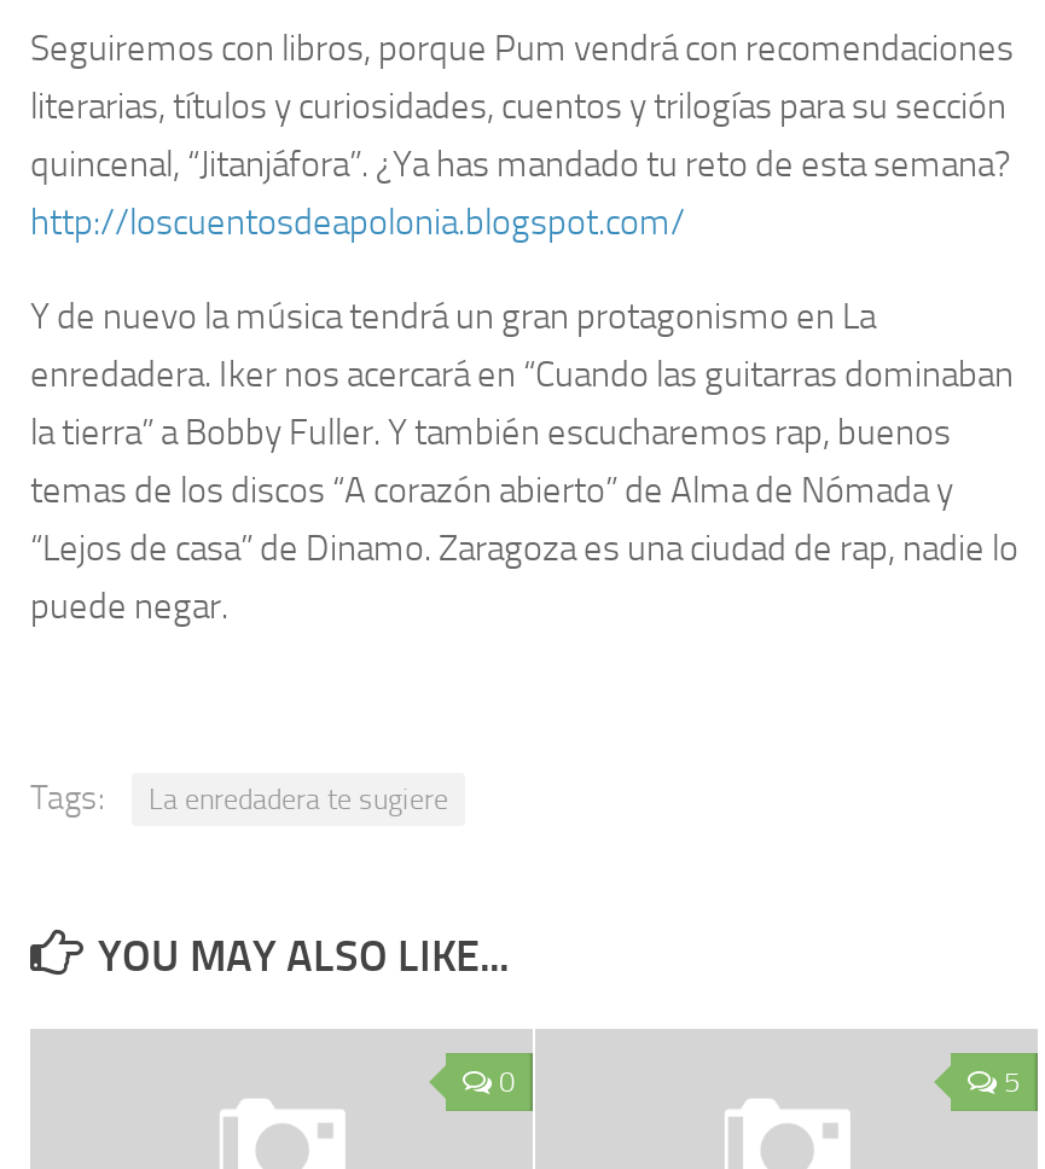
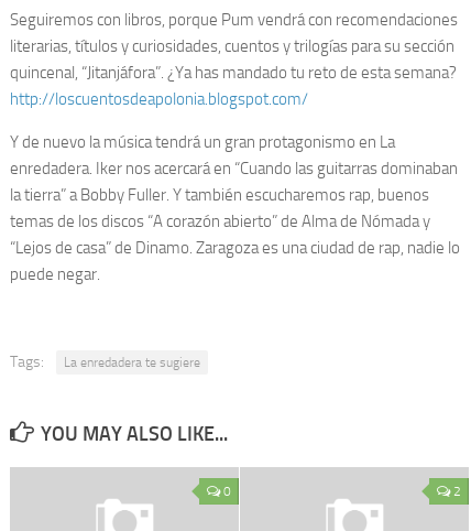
[1004,1066,1021,1100] 5 -> [453,484,461,499] 2

